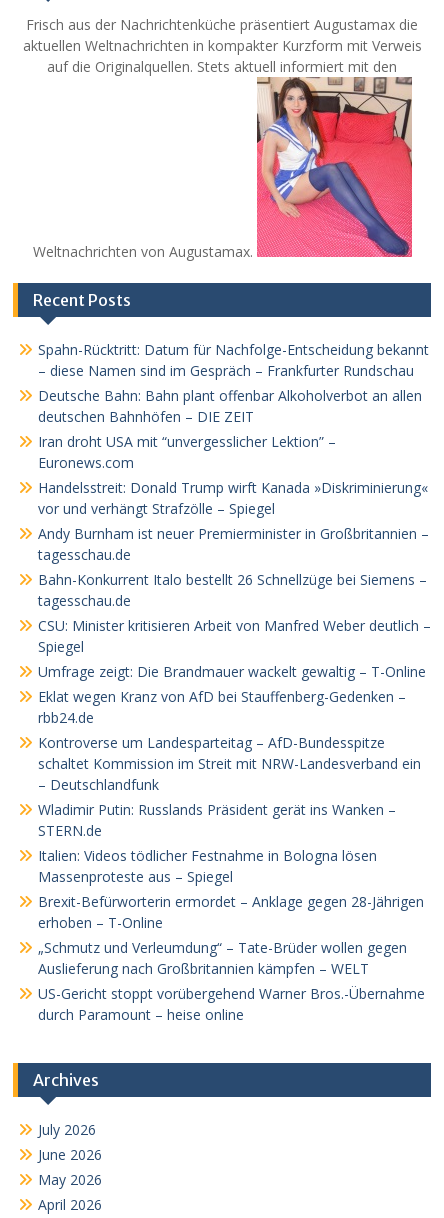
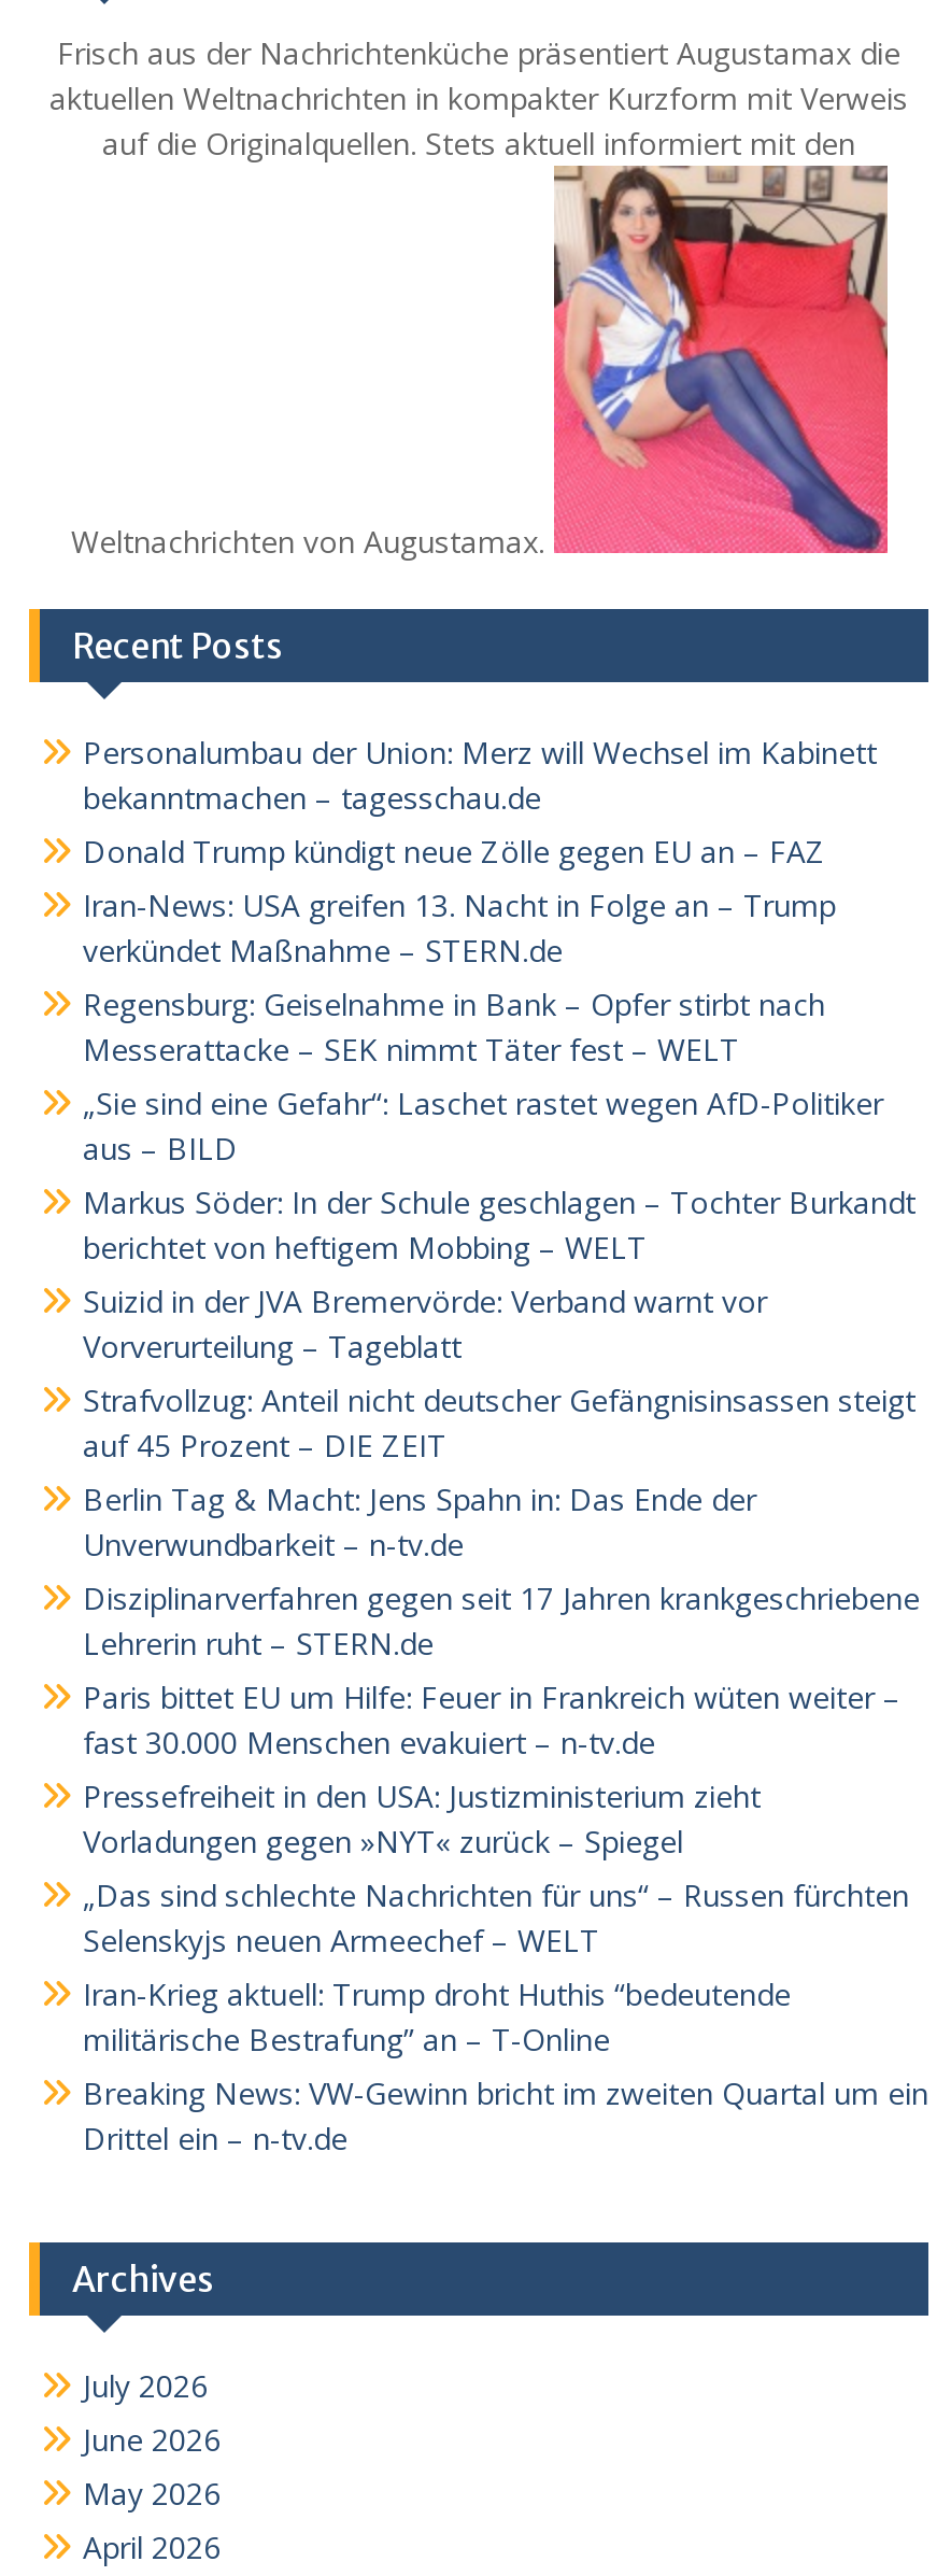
[38,340,431,1024] Spahn-Rücktritt: Datum für Nachfolge-Entscheidung bekannt | – diese Namen sind im Gespräch – Frankfurter Rundschau | Deutsche Bahn: Bahn plant offenbar Alkoholverbot an allen | deutschen Bahnhöfen – DIE ZEIT | Iran droht USA mit “unvergesslicher Lektion” – | Euronews.com | Handelsstreit: Donald Trump wirft Kanada »Diskriminierung« | vor und verhängt Strafzölle – Spiegel | Andy Burnham ist neuer Premierminister in Großbritannien – | tagesschau.de | Bahn-Konkurrent Italo bestellt 26 Schnellzüge bei Siemens – | tagesschau.de | CSU: Minister kritisieren Arbeit von Manfred Weber deutlich – | Spiegel | Umfrage zeigt: Die Brandmauer wackelt gewaltig – T-Online | Eklat wegen Kranz von AfD bei Stauffenberg-Gedenken – | rbb24.de | Kontroverse um Landesparteitag – AfD-Bundesspitze | schaltet Kommission im Streit mit NRW-Landesverband ein | – Deutschlandfunk | Wladimir Putin: Russlands Präsident gerät ins Wanken – | STERN.de | Italien: Videos tödlicher Festnahme in Bologna lösen | Massenproteste aus – Spiegel | Brexit-Befürworterin ermordet – Anklage gegen 28-Jährigen | erhoben – T-Online | „Schmutz und Verleumdung“ – Tate-Brüder wollen gegen | Auslieferung nach Großbritannien kämpfen – WELT | US-Gericht stoppt vorübergehend Warner Bros.-Übernahme | durch Paramount – heise online -> [83,732,928,2159] Personalumbau der Union: Merz will Wechsel im Kabinett | bekanntmachen – tagesschau.de | Donald Trump kündigt neue Zölle gegen EU an – FAZ | Iran-News: USA greifen 13. Nacht in Folge an – Trump | verkündet Maßnahme – STERN.de | Regensburg: Geiselnahme in Bank – Opfer stirbt nach | Messerattacke – SEK nimmt Täter fest – WELT | „Sie sind eine Gefahr“: Laschet rastet wegen AfD-Politiker | aus – BILD | Markus Söder: In der Schule geschlagen – Tochter Burkandt | berichtet von heftigem Mobbing – WELT | Suizid in der JVA Bremervörde: Verband warnt vor | Vorverurteilung – Tageblatt | Strafvollzug: Anteil nicht deutscher Gefängnisinsassen steigt | auf 45 Prozent – DIE ZEIT | Berlin Tag & Macht: Jens Spahn in: Das Ende der | Unverwundbarkeit – n-tv.de | Disziplinarverfahren gegen seit 17 Jahren krankgeschriebene | Lehrerin ruht – STERN.de | Paris bittet EU um Hilfe: Feuer in Frankreich wüten weiter – | fast 30.000 Menschen evakuiert – n-tv.de | Pressefreiheit in den USA: Justizministerium zieht | Vorladungen gegen »NYT« zurück – Spiegel | „Das sind schlechte Nachrichten für uns“ – Russen fürchten | Selenskyjs neuen Armeechef – WELT | Iran-Krieg aktuell: Trump droht Huthis “bedeutende | militärische Bestrafung” an – T-Online | Breaking News: VW-Gewinn bricht im zweiten Quartal um ein | Drittel ein – n-tv.de

